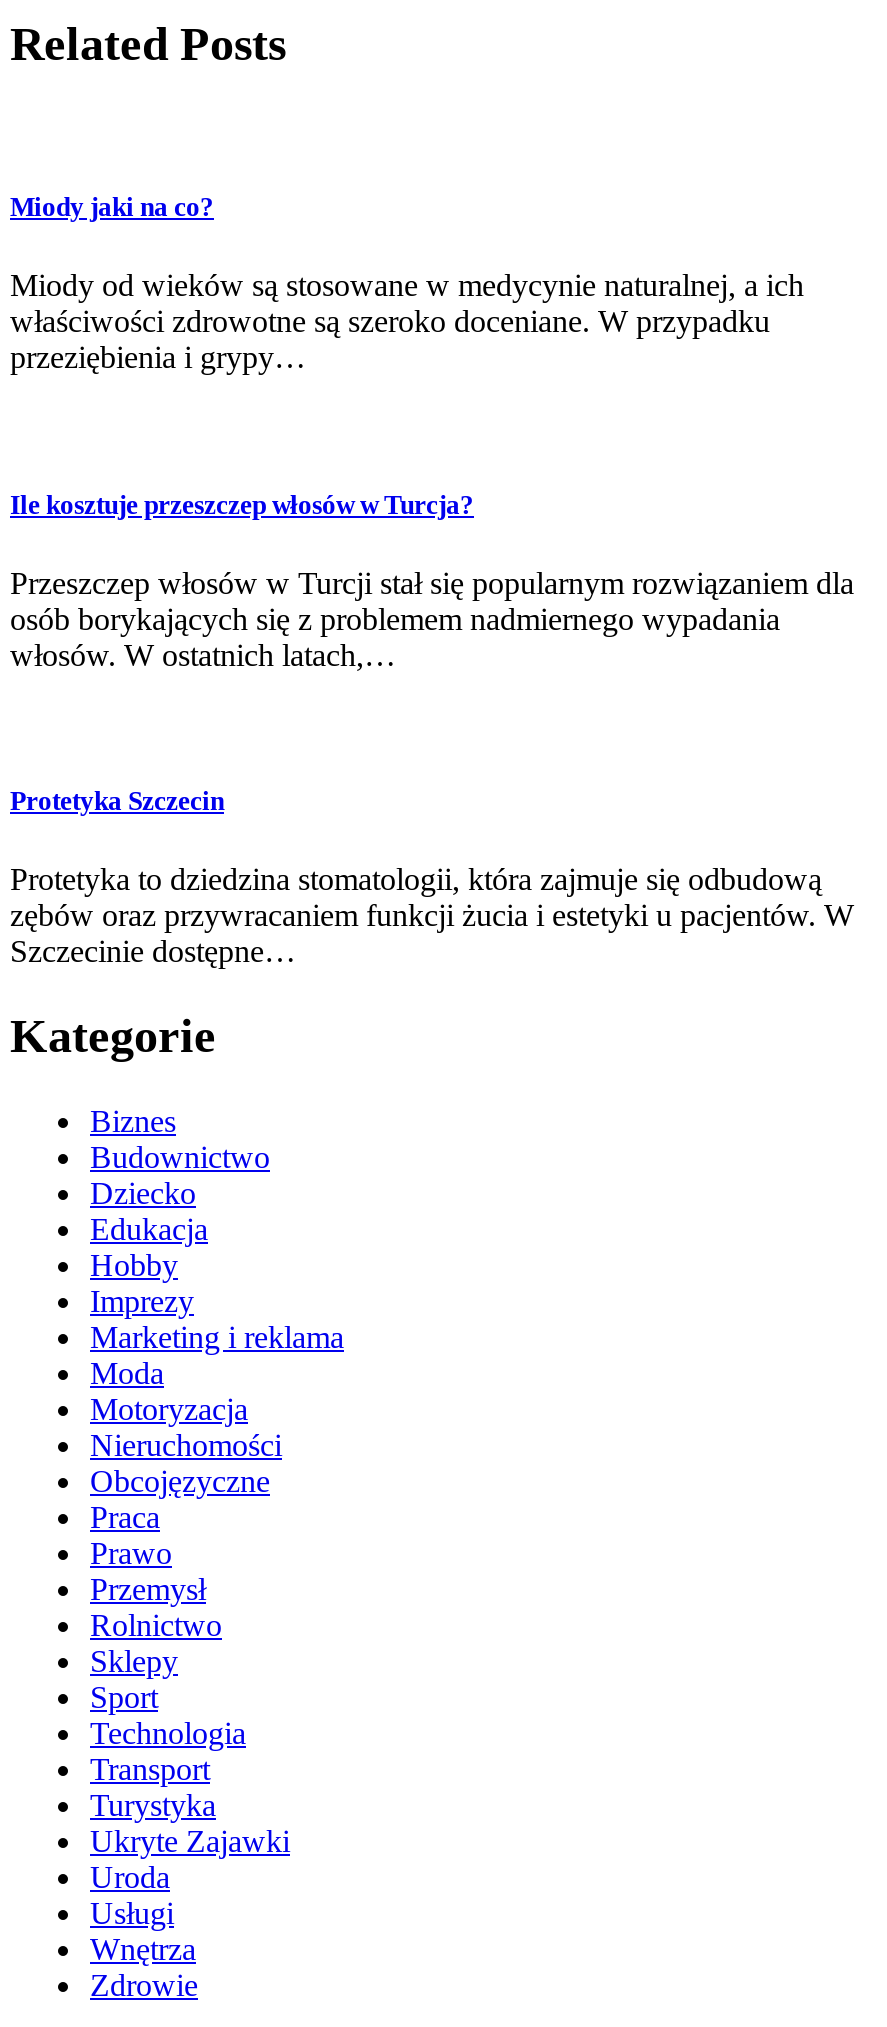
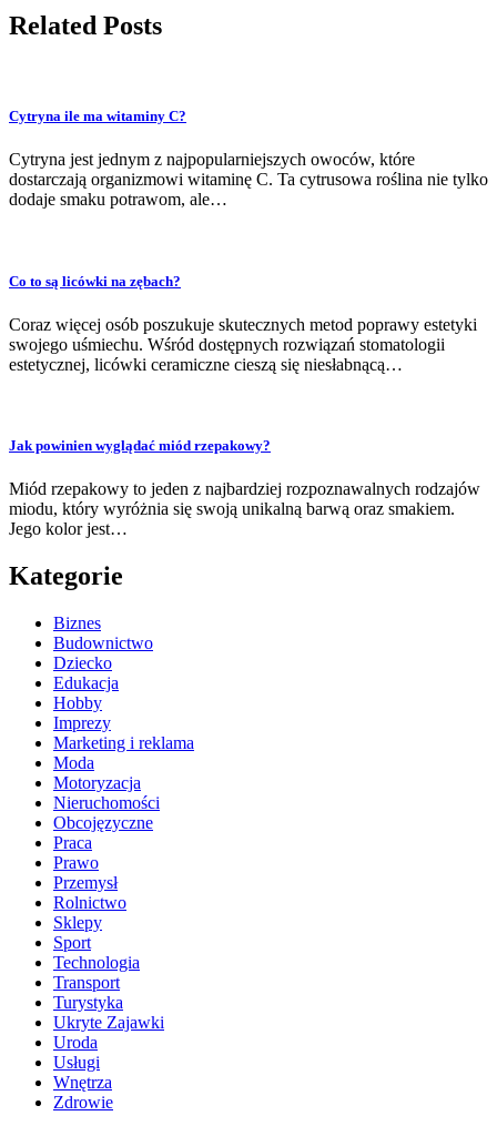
[10,192,214,222] Miody jaki na co? -> [9,108,186,124] Cytryna ile ma witaminy C?
[10,269,804,375] Miody od wieków są stosowane w medycynie naturalnej, a ich | właściwości zdrowotne są szeroko doceniane. W przypadku | przeziębienia i grypy… -> [9,150,488,209] Cytryna jest jednym z najpopularniejszych owoców, które | dostarczają organizmowi witaminę C. Ta cytrusowa roślina nie tylko | dodaje smaku potrawom, ale…
[10,489,474,519] Ile kosztuje przeszczep włosów w Turcja? -> [9,272,181,289] Co to są licówki na zębach?
[10,565,854,671] Przeszczep włosów w Turcji stał się popularnym rozwiązaniem dla | osób borykających się z problemem nadmiernego wypadania | włosów. W ostatnich latach,… -> [9,315,477,374] Coraz więcej osób poszukuje skutecznych metod poprawy estetyki | swojego uśmiechu. Wśród dostępnych rozwiązań stomatologii | estetycznej, licówki ceramiczne cieszą się niesłabnącą…
[10,786,224,816] Protetyka Szczecin -> [9,437,271,454] Jak powinien wyglądać miód rzepakowy?
[10,862,854,968] Protetyka to dziedzina stomatologii, która zajmuje się odbudową | zębów oraz przywracaniem funkcji żucia i estetyki u pacjentów. W | Szczecinie dostępne… -> [9,479,480,538] Miód rzepakowy to jeden z najbardziej rozpoznawalnych rodzajów | miodu, który wyróżnia się swoją unikalną barwą oraz smakiem. | Jego kolor jest…

